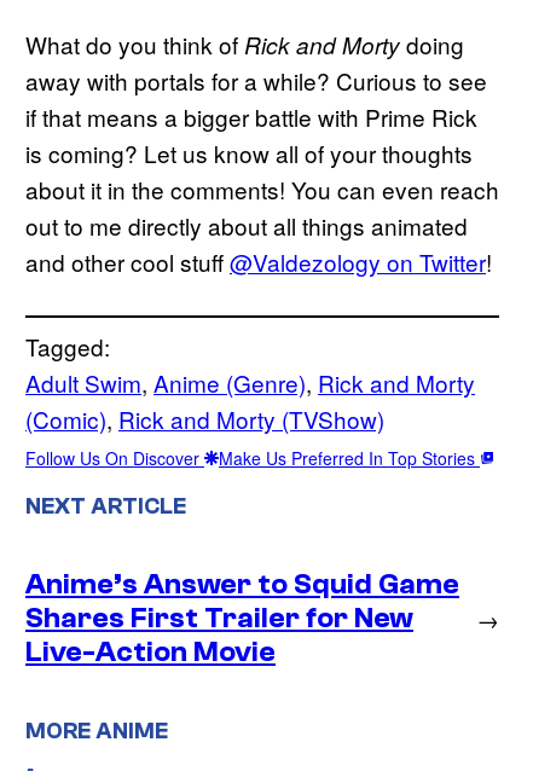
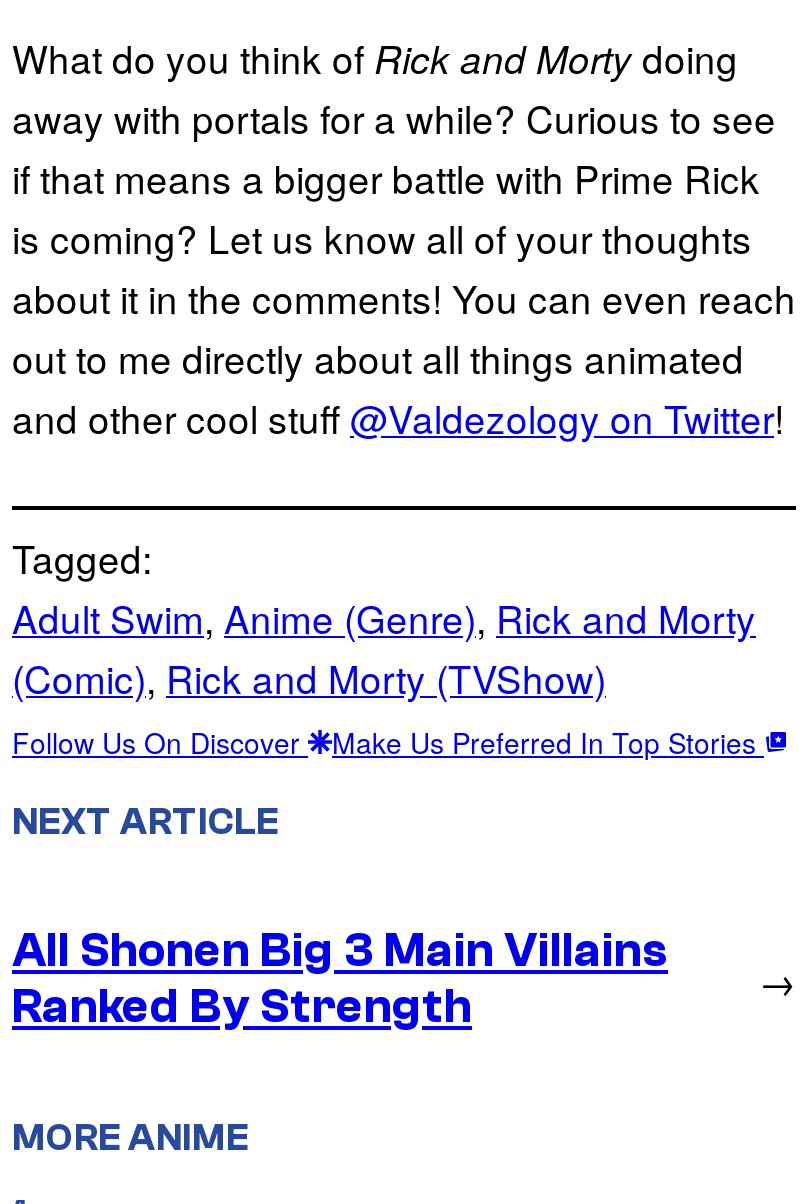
[25,568,459,668] Anime’s Answer to Squid Game | Shares First Trailer for New | Live-Action Movie -> [12,924,668,1034] All Shonen Big 3 Main Villains | Ranked By Strength

